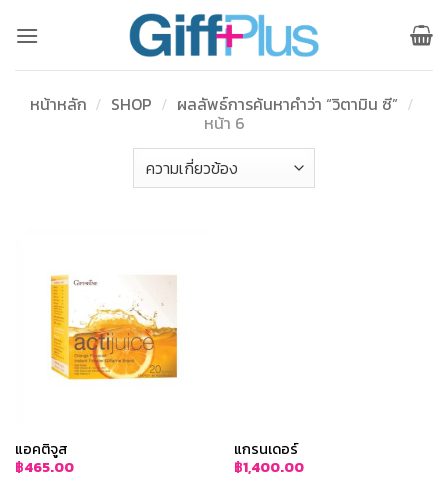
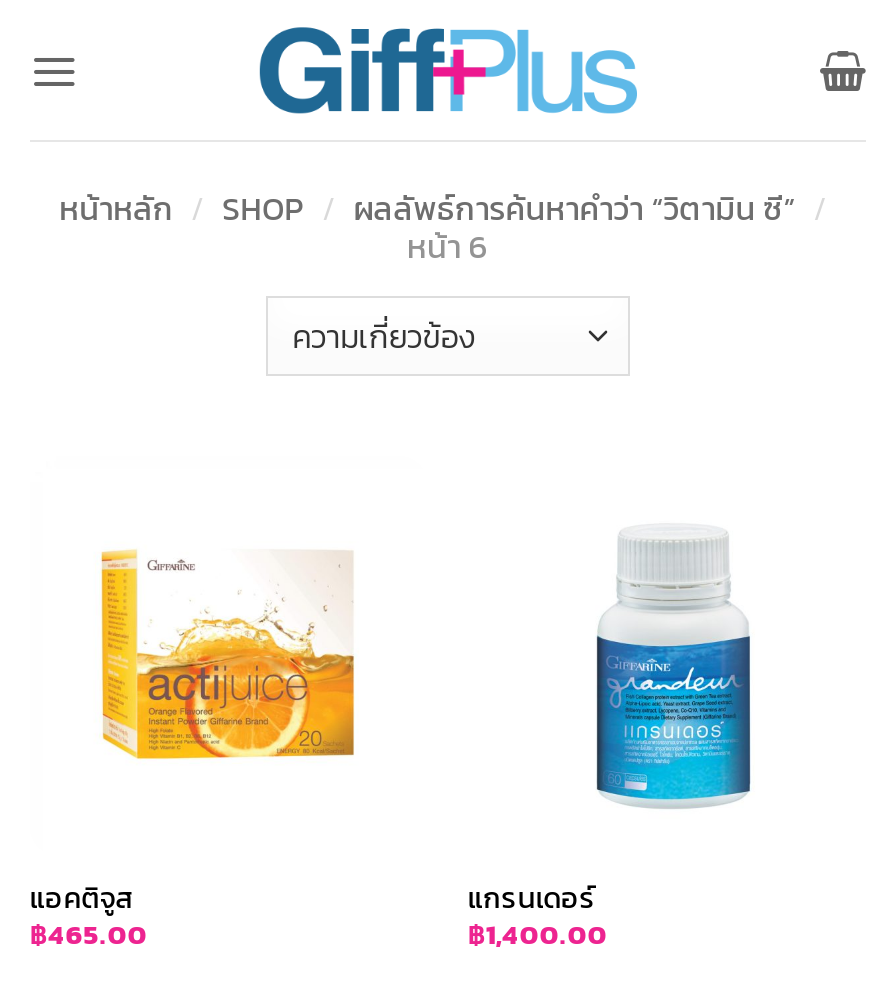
none -> [594,536,752,810] [image]

